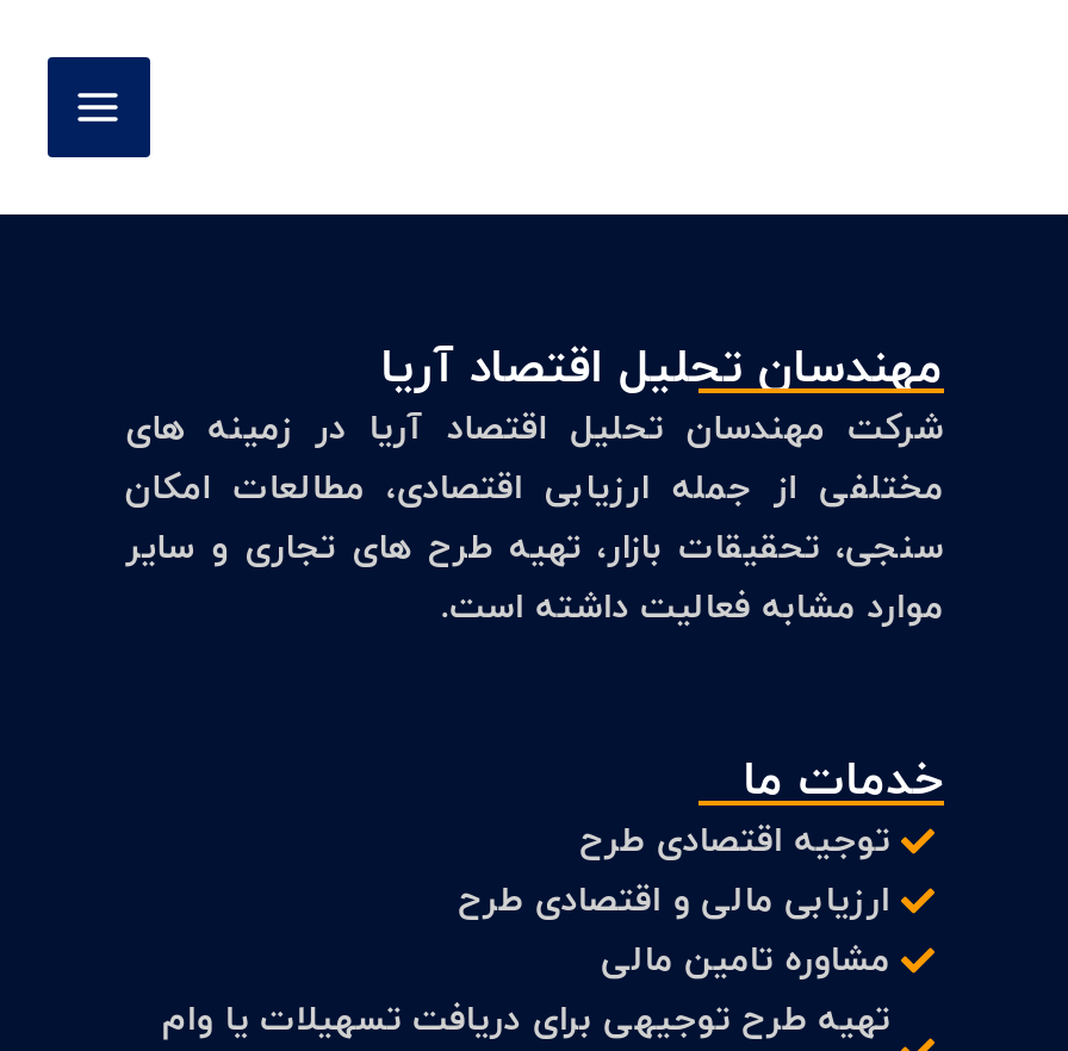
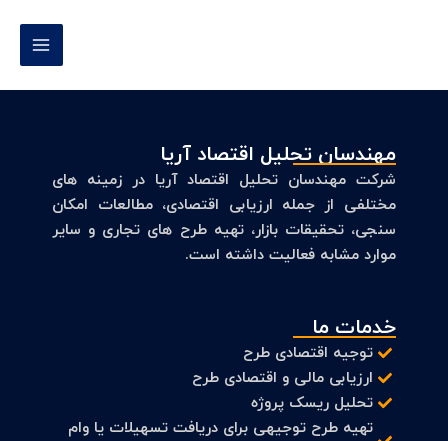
[601,936,889,986] مشاوره تامین مالی -> [251,393,373,414] تحلیل ریسک پروژه

